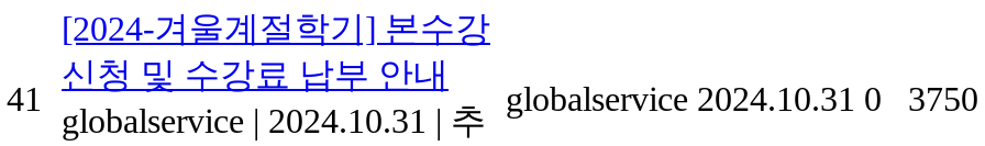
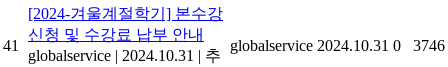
[506,80,978,117] globalservice 2024.10.31 0 3750 -> [230,37,445,54] globalservice 2024.10.31 0 3746

